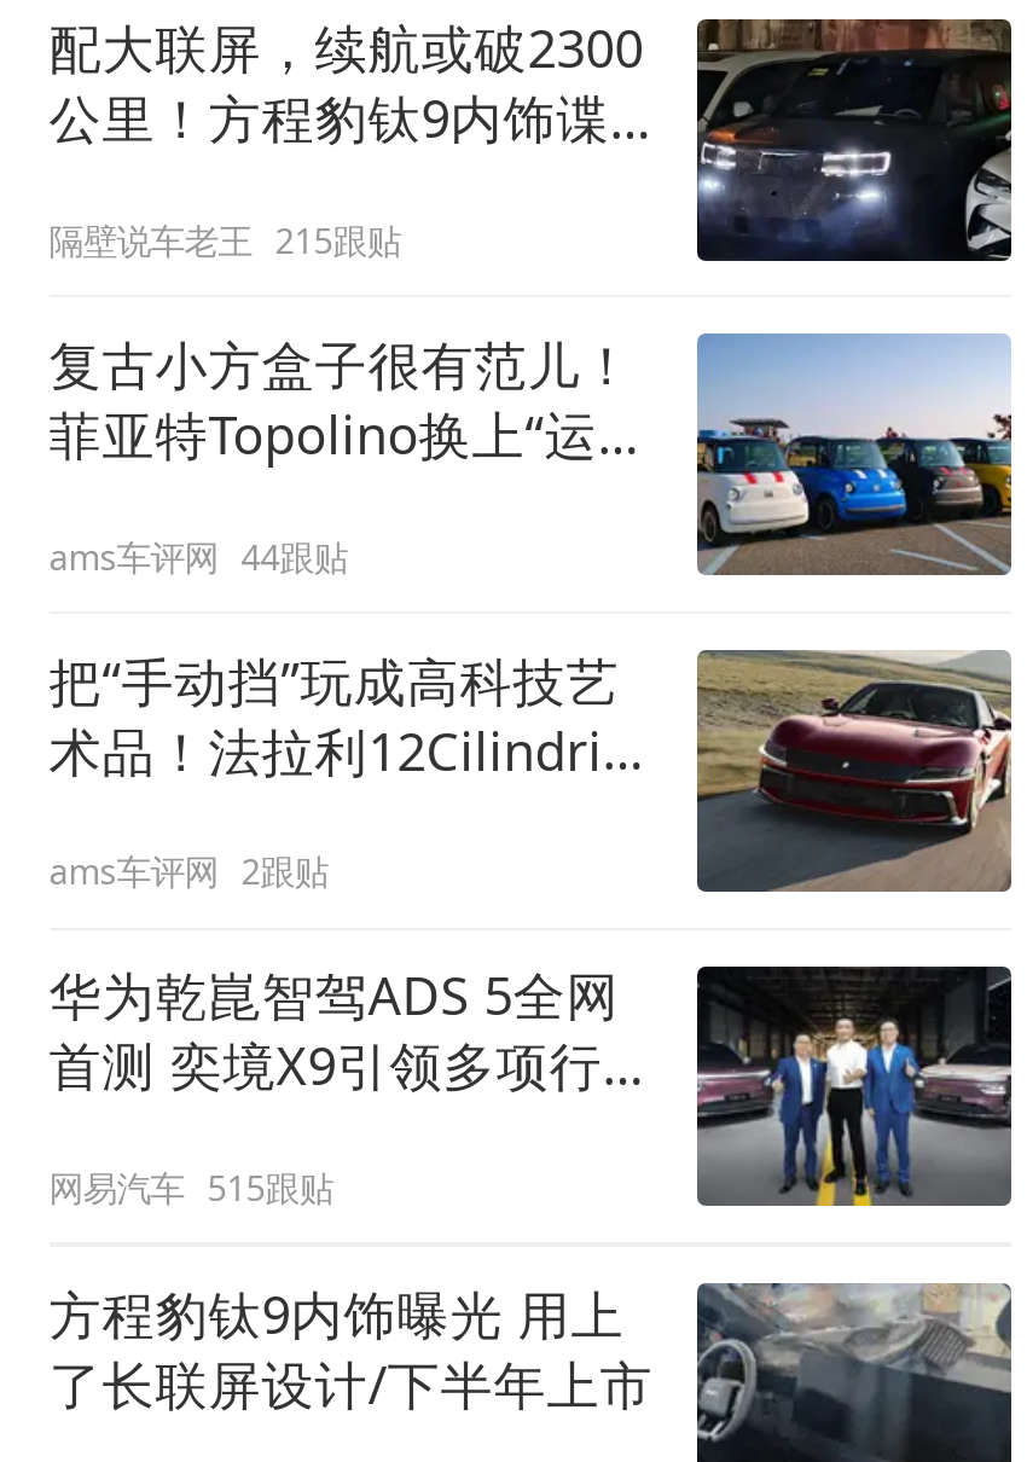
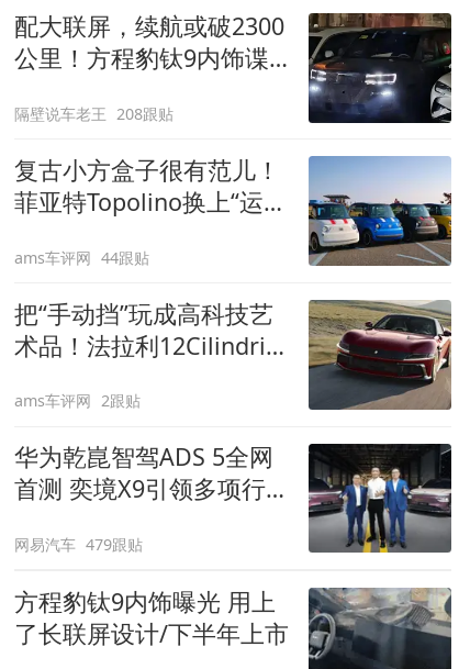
[49,217,401,263] 隔壁说车老王 215跟贴 -> [14,103,174,124] 隔壁说车老王 208跟贴
[49,1164,333,1210] 网易汽车 515跟贴 -> [14,534,143,554] 网易汽车 479跟贴

